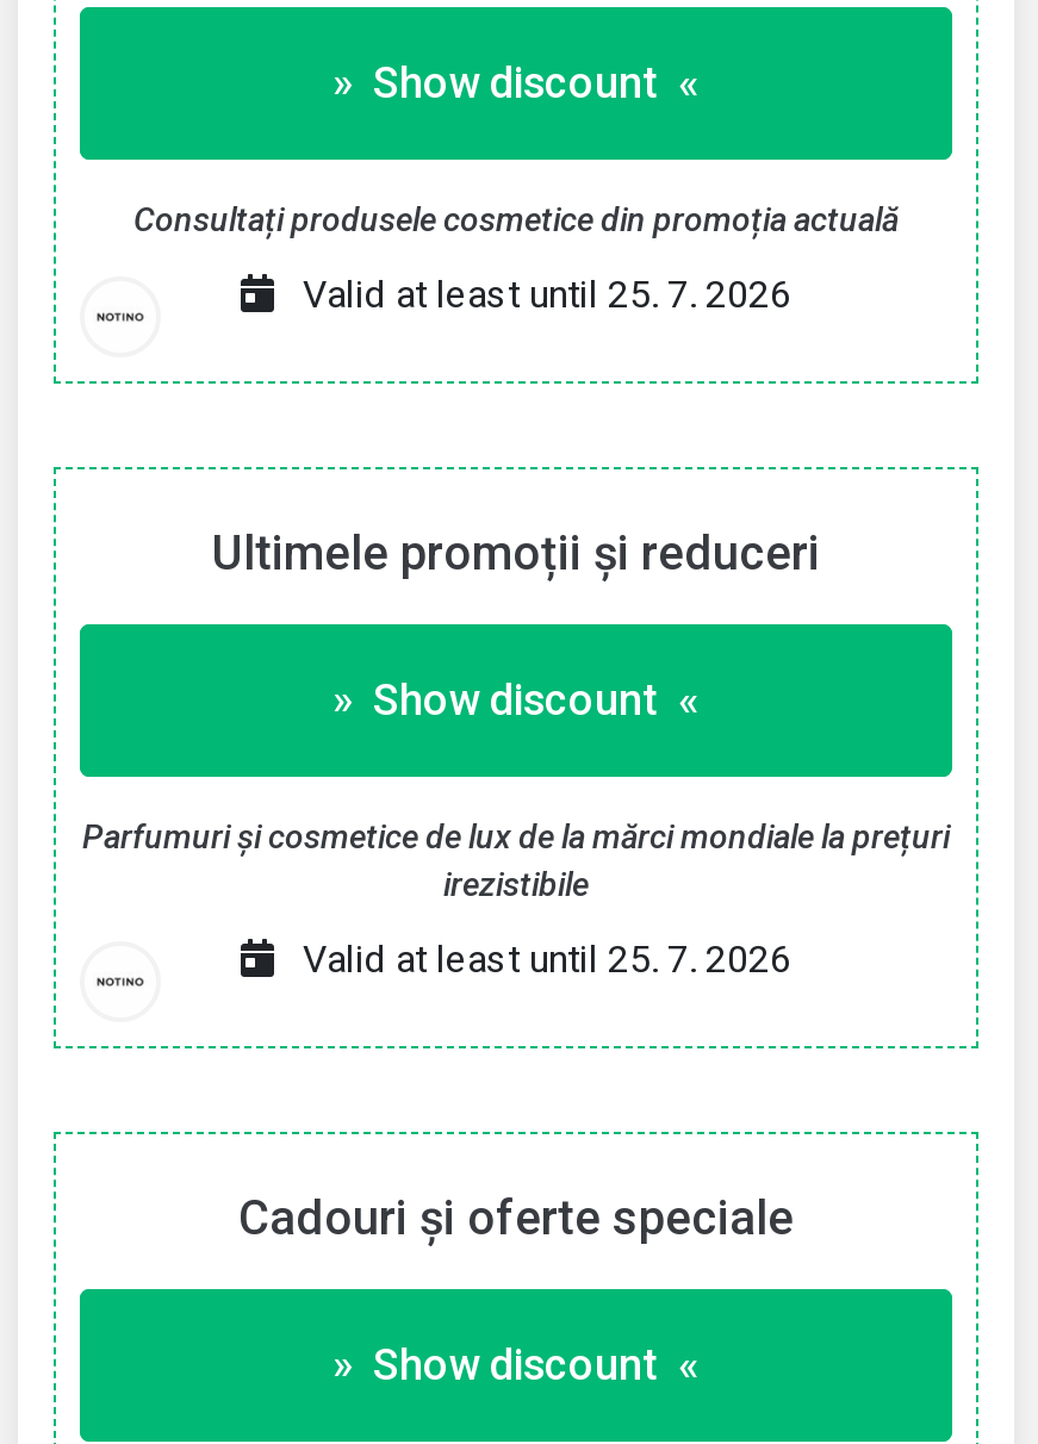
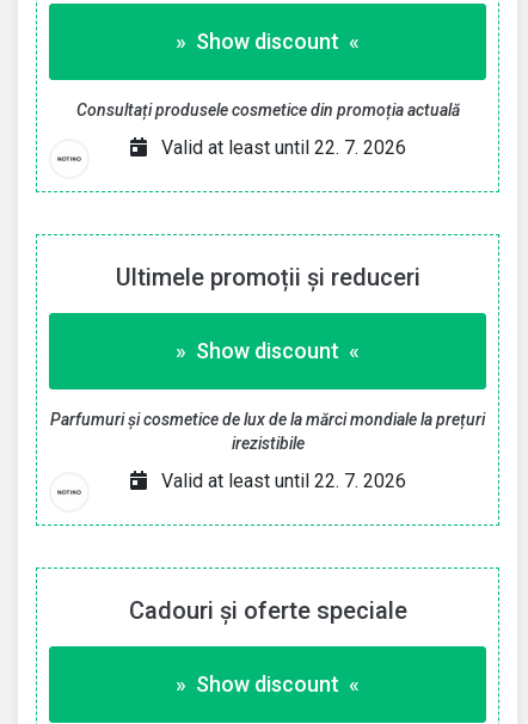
[303,272,791,317] Valid at least until 25. 7. 2026 -> [161,136,406,159] Valid at least until 22. 7. 2026
[303,936,791,982] Valid at least until 25. 7. 2026 -> [161,470,406,492] Valid at least until 22. 7. 2026

